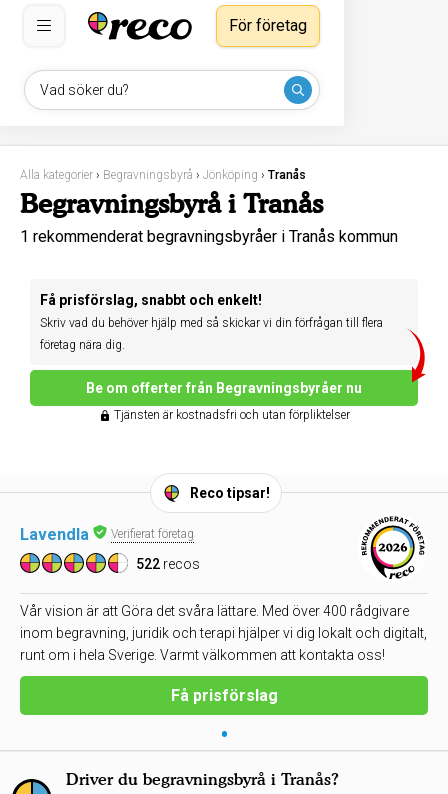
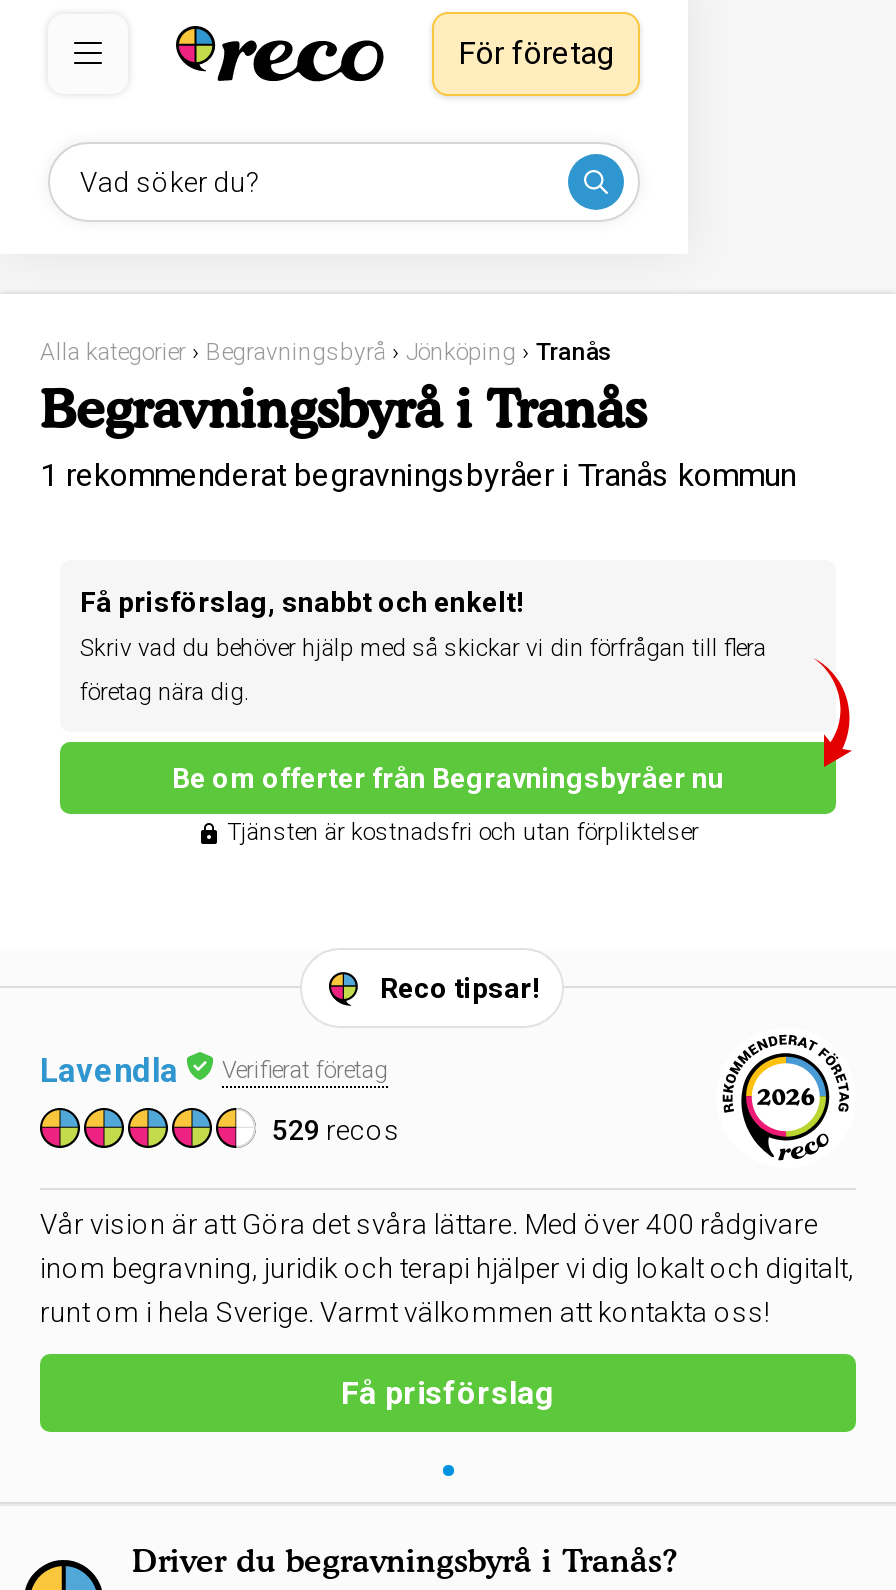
[136,555,200,571] 522 recos -> [272,1113,400,1145] 529 recos

